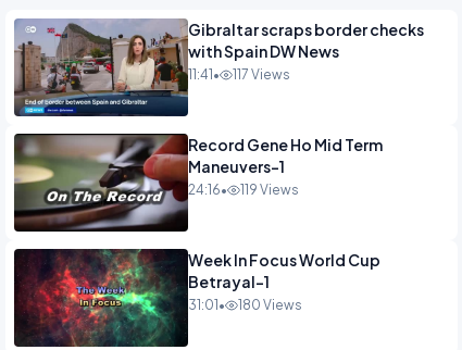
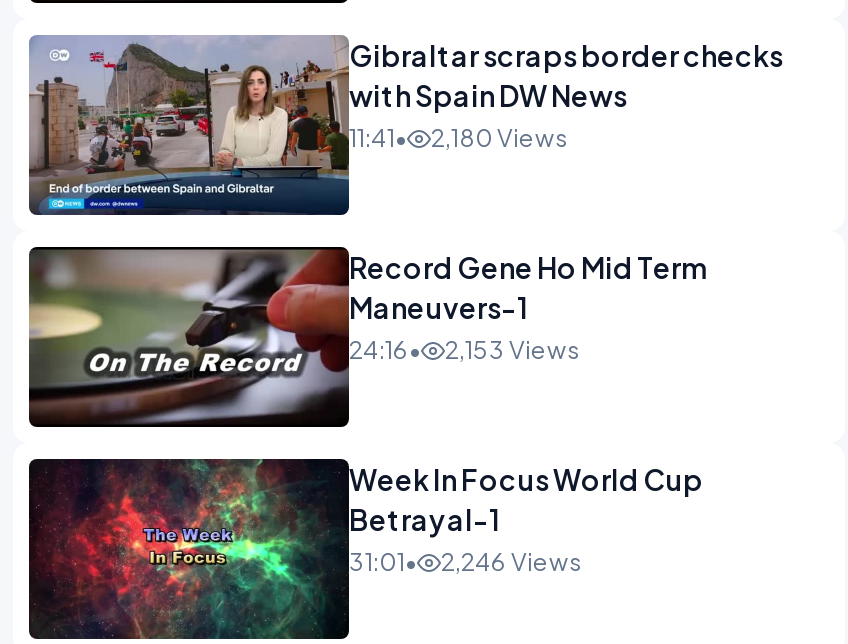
[233,66,290,83] 117 Views -> [431,122,569,152] 2,180 Views
[188,182,299,198] 24:16• 119 Views -> [349,334,581,364] 24:16• 2,153 Views
[188,297,302,313] 31:01• 180 Views -> [349,546,583,576] 31:01• 2,246 Views

